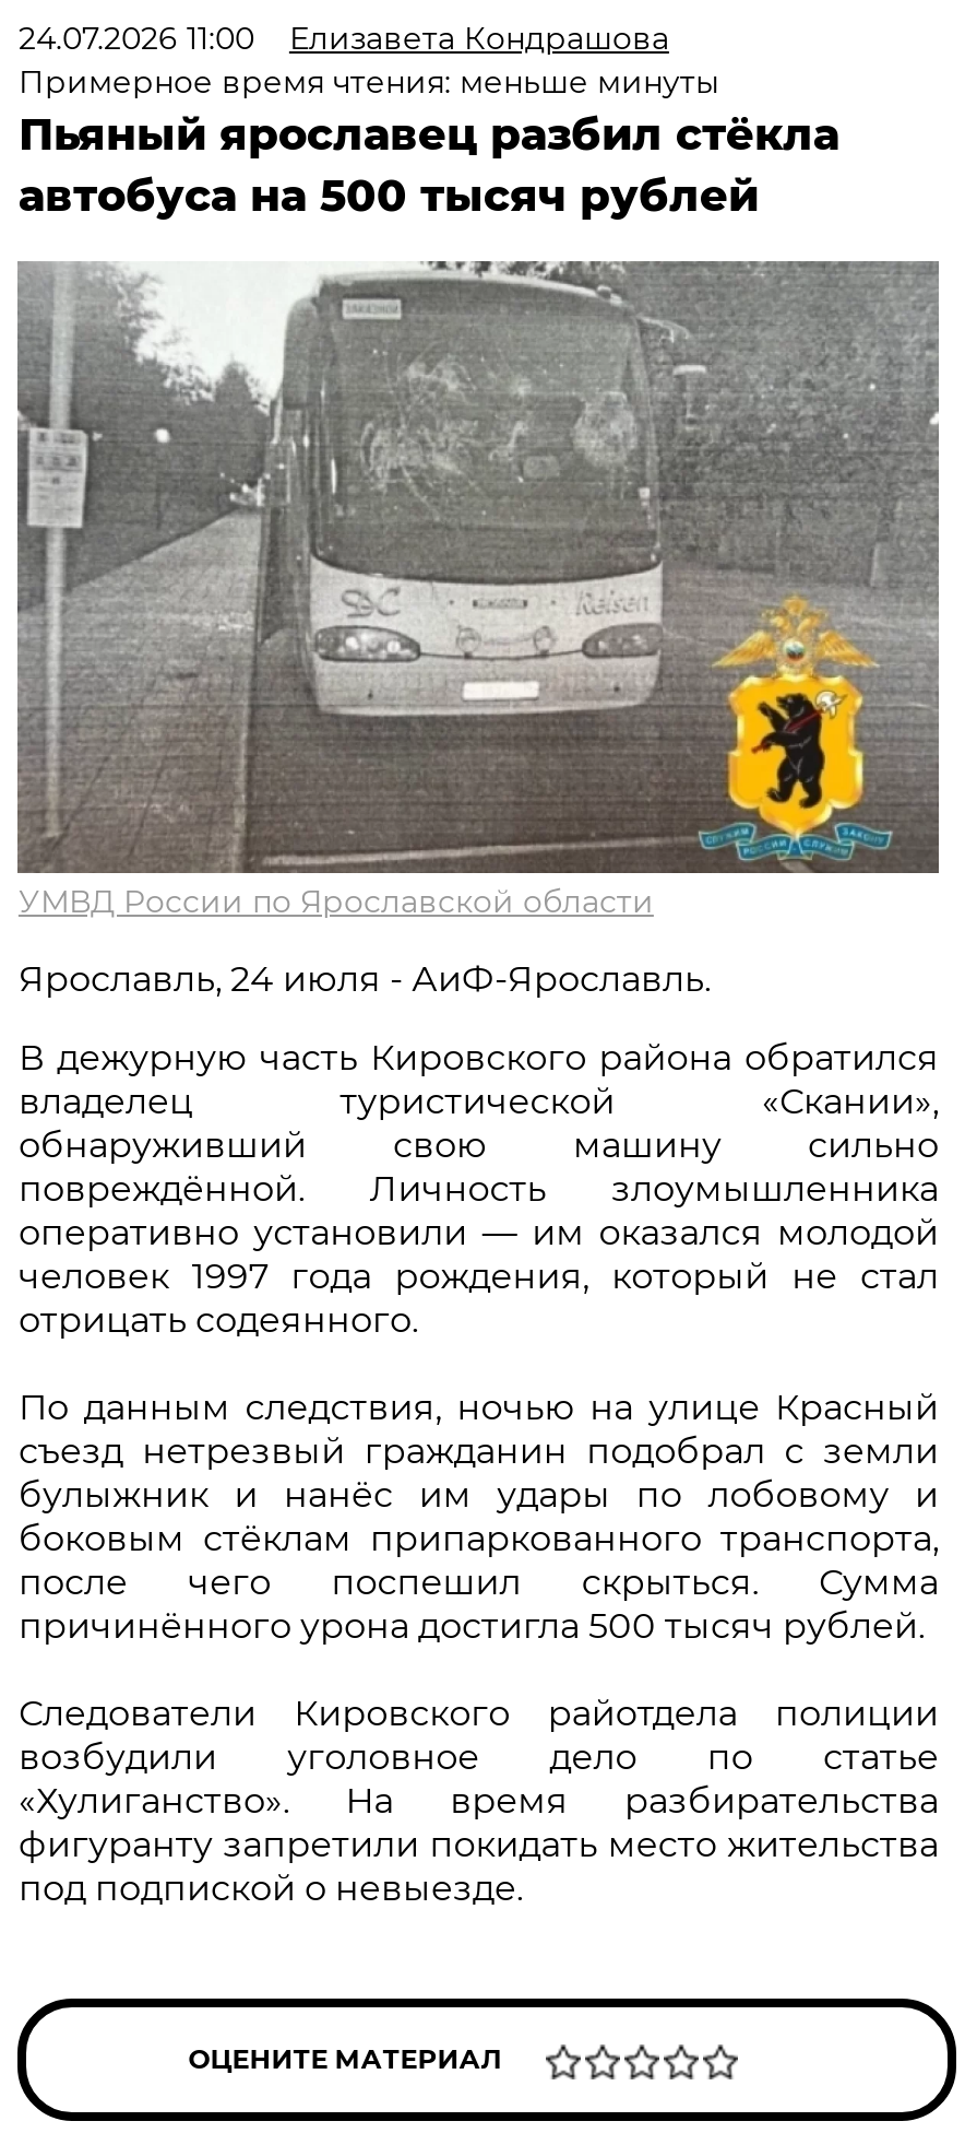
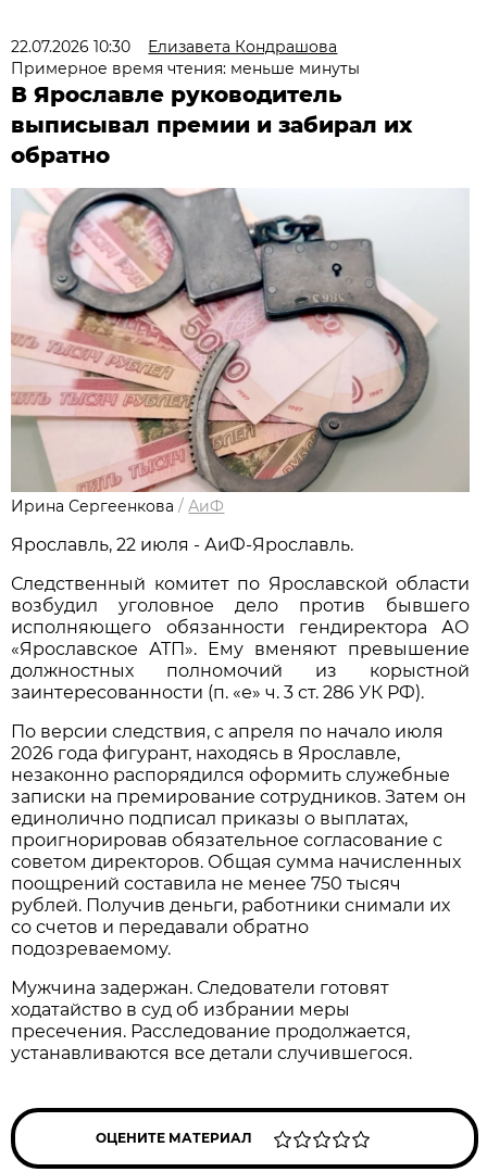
[18,19,669,58] 24.07.2026 11:00 Елизавета Кондрашова -> [11,37,337,56] 22.07.2026 10:30 Елизавета Кондрашова
[18,108,839,222] Пьяный ярославец разбил стёкла | автобуса на 500 тысяч рублей -> [11,81,412,168] В Ярославле руководитель | выписывал премии и забирал их | обратно
[15,259,939,921] [image] | УМВД России по Ярославской области -> [11,215,469,516] [image] | Ирина Сергеенкова / АиФ
[18,958,710,1000] Ярославль, 24 июля - АиФ-Ярославль. -> [11,534,354,555] Ярославль, 22 июля - АиФ-Ярославль.
[18,1037,939,1341] В дежурную часть Кировского района обратился | владелец туристической «Скании», | обнаруживший свою машину сильно | повреждённой. Личность злоумышленника | оперативно установили — им оказался молодой | человек 1997 года рождения, который не стал | отрицать содеянного. -> [11,574,470,703] Следственный комитет по Ярославской области | возбудил уголовное дело против бывшего | исполняющего обязанности гендиректора АО | «Ярославское АТП». Ему вменяют превышение | должностных полномочий из корыстной | заинтересованности (п. «е» ч. 3 ст. 286 УК РФ).
[18,1387,939,1647] По данным следствия, ночью на улице Красный | съезд нетрезвый гражданин подобрал с земли | булыжник и нанёс им удары по лобовому и | боковым стёклам припаркованного транспорта, | после чего поспешил скрыться. Сумма | причинённого урона достигла 500 тысяч рублей. -> [11,721,467,959] По версии следствия, с апреля по начало июля | 2026 года фигурант, находясь в Ярославле, | незаконно распорядился оформить служебные | записки на премирование сотрудников. Затем он | единолично подписал приказы о выплатах, | проигнорировав обязательное согласование с | советом директоров. Общая сумма начисленных | поощрений составила не менее 750 тысяч | рублей. Получив деньги, работники снимали их | со счетов и передавали обратно | подозреваемому.
[18,1693,939,1909] Следователи Кировского райотдела полиции | возбудили уголовное дело по статье | «Хулиганство». На время разбирательства | фигуранту запретили покидать место жительства | под подпиской о невыезде. -> [11,978,412,1063] Мужчина задержан. Следователи готовят | ходатайство в суд об избрании меры | пресечения. Расследование продолжается, | устанавливаются все детали случившегося.

